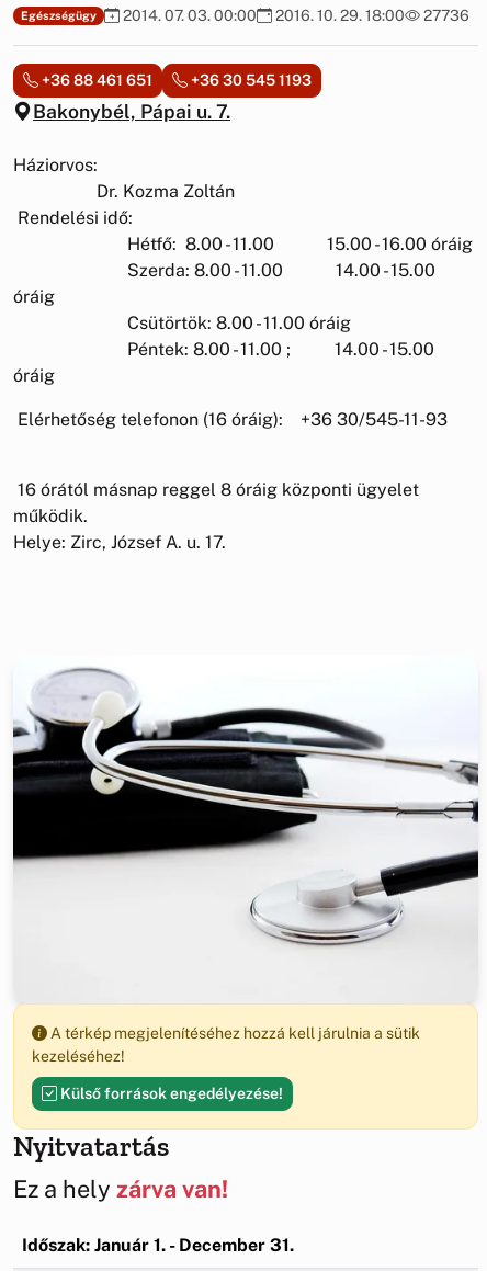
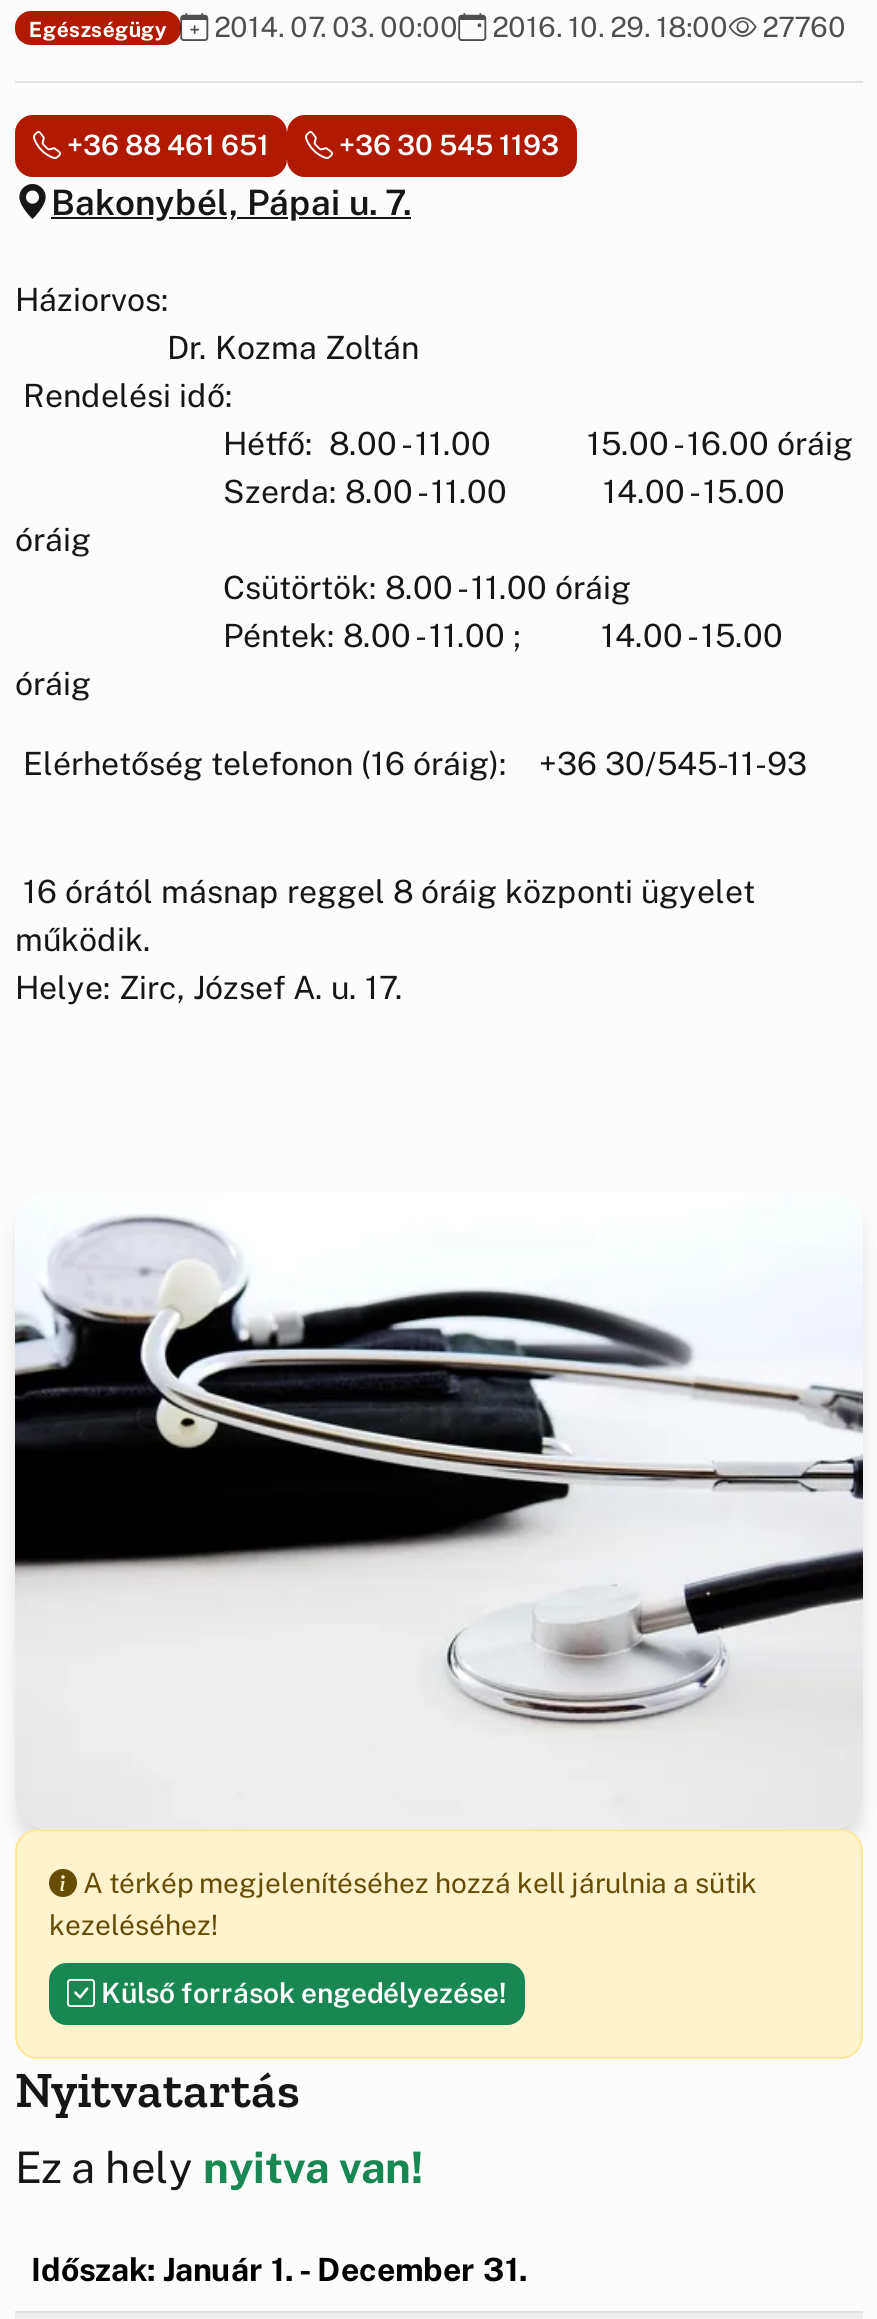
[21,6,469,24] Egészségügy 2014. 07. 03. 00:00 2016. 10. 29. 18:00 27736 -> [29,11,846,43] Egészségügy 2014. 07. 03. 00:00 2016. 10. 29. 18:00 27760
[13,1174,228,1203] Ez a hely zárva van! -> [15,2141,423,2193] Ez a hely nyitva van!

